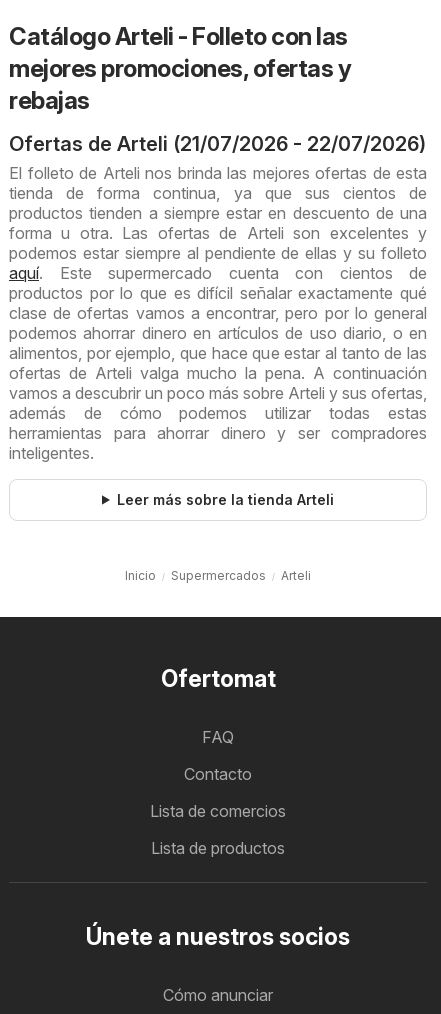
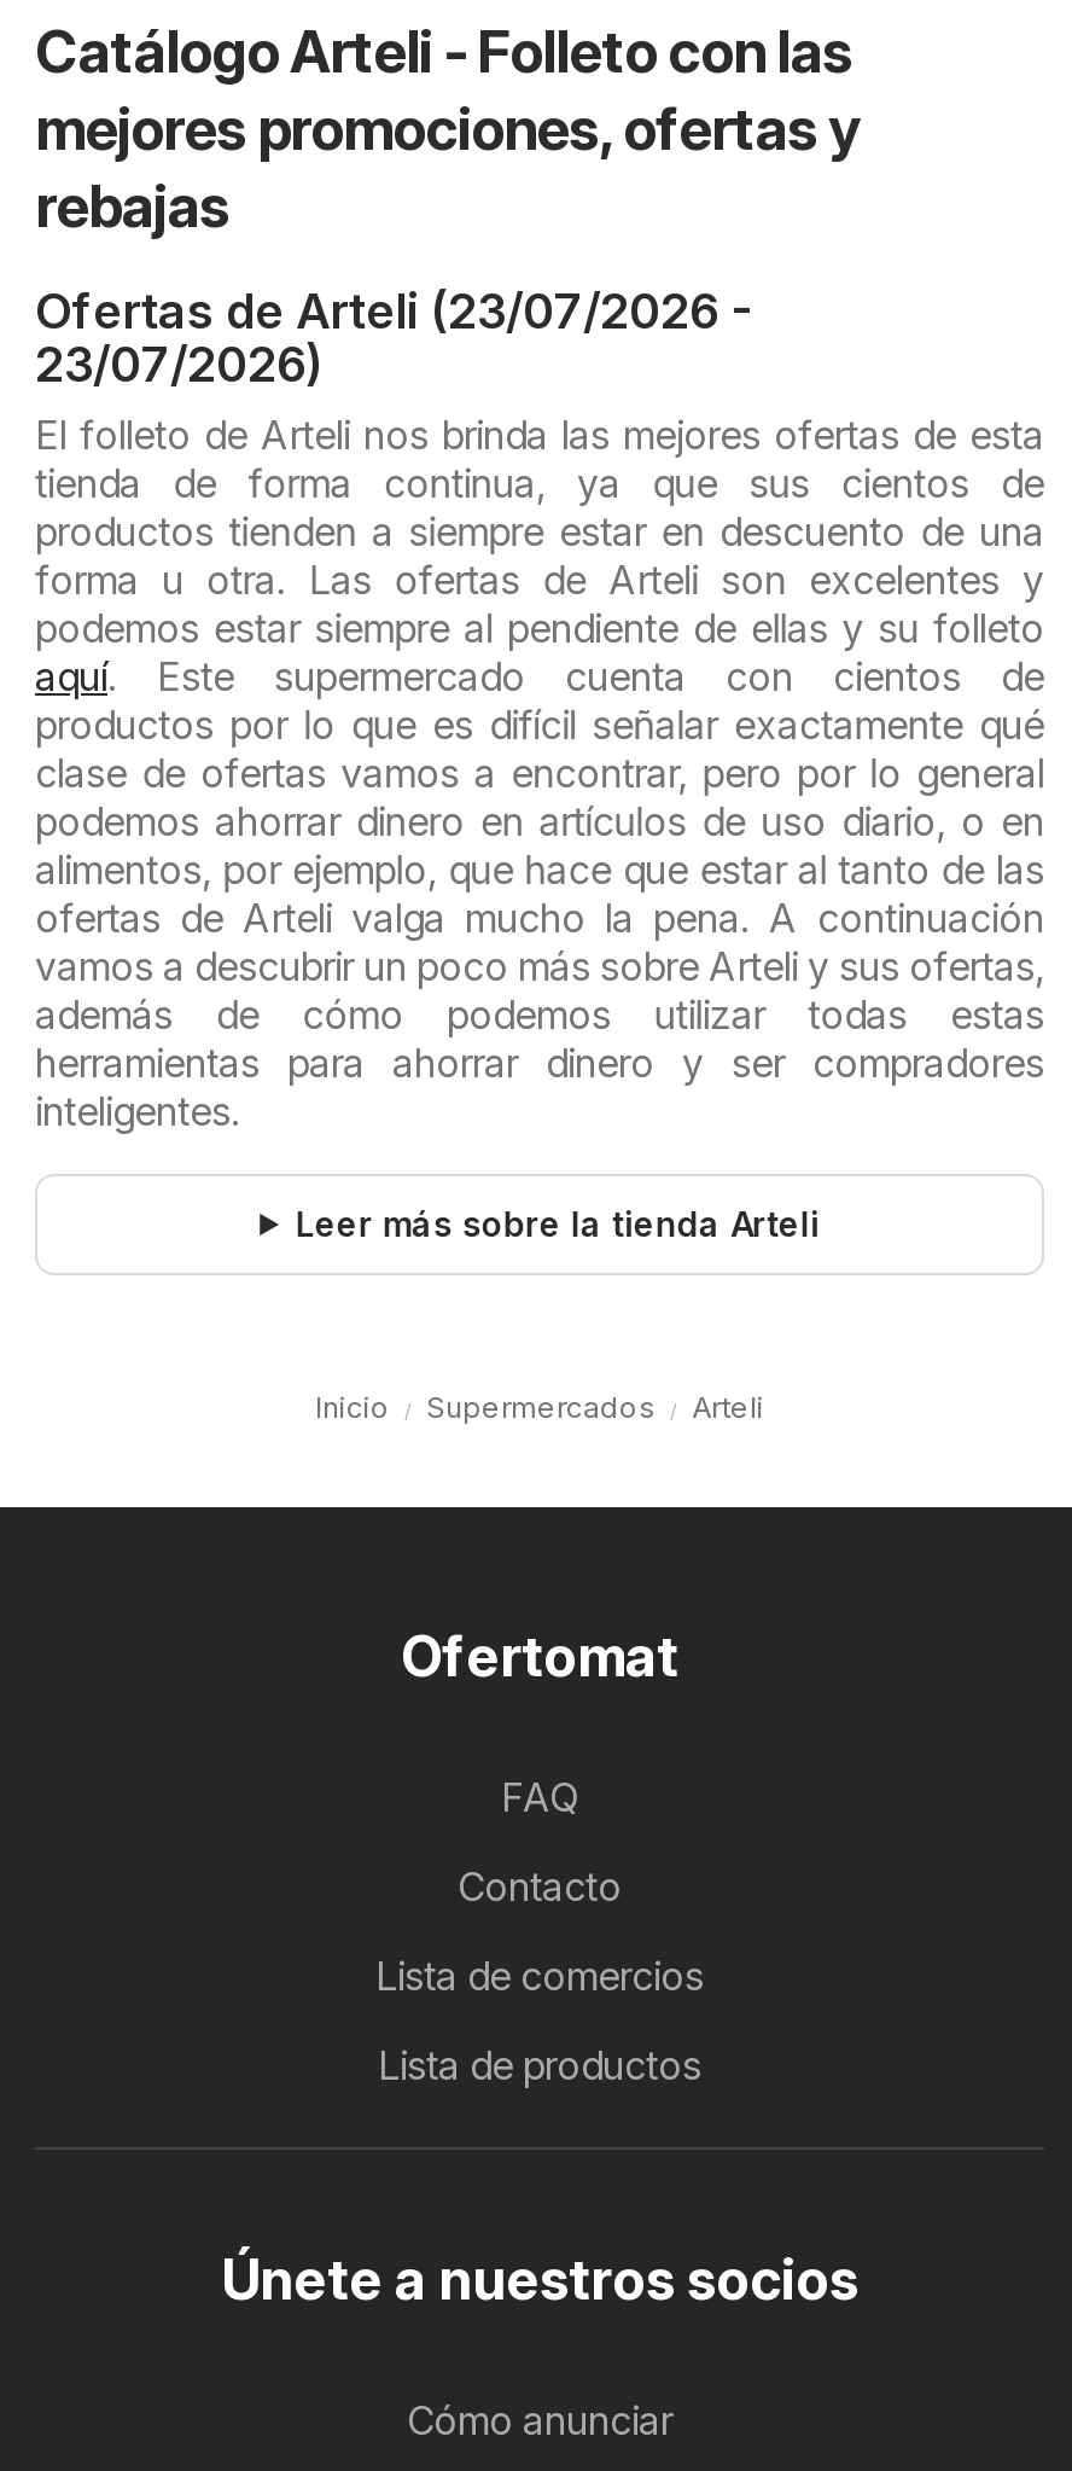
[9,132,426,156] Ofertas de Arteli (21/07/2026 - 22/07/2026) -> [35,283,752,394] Ofertas de Arteli (23/07/2026 - | 23/07/2026)

